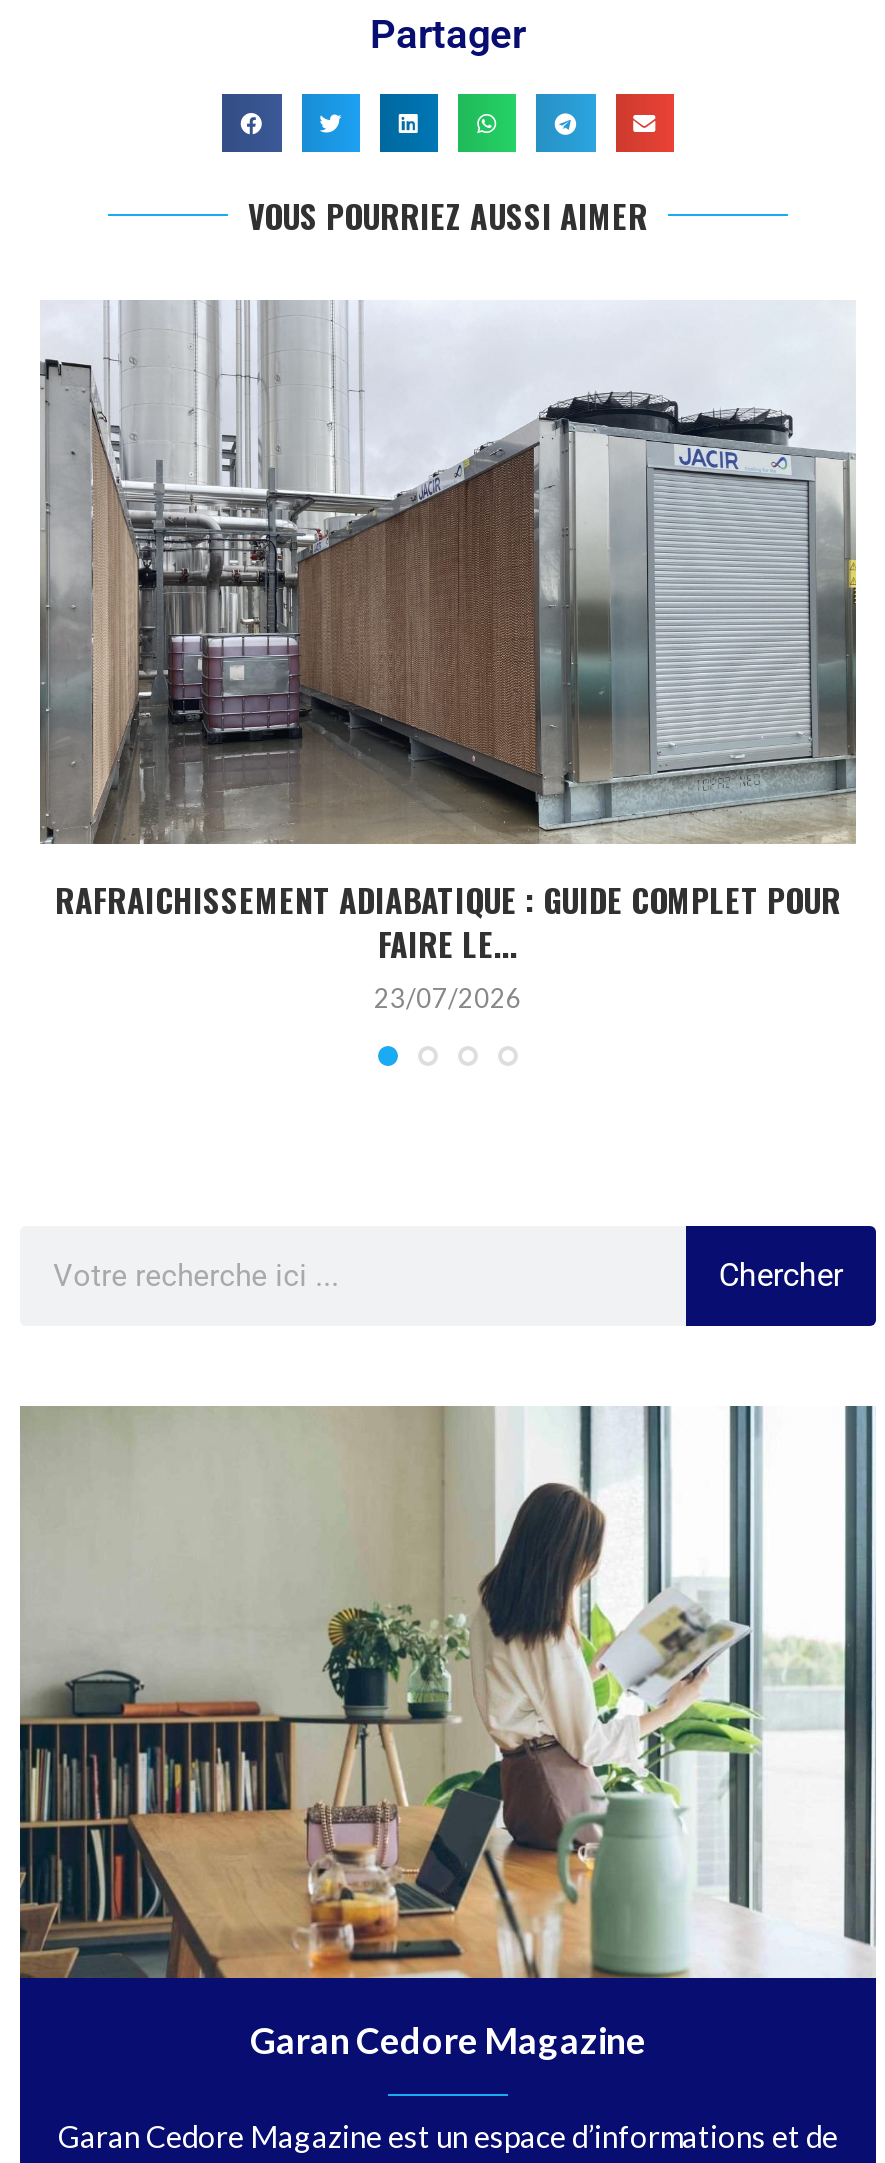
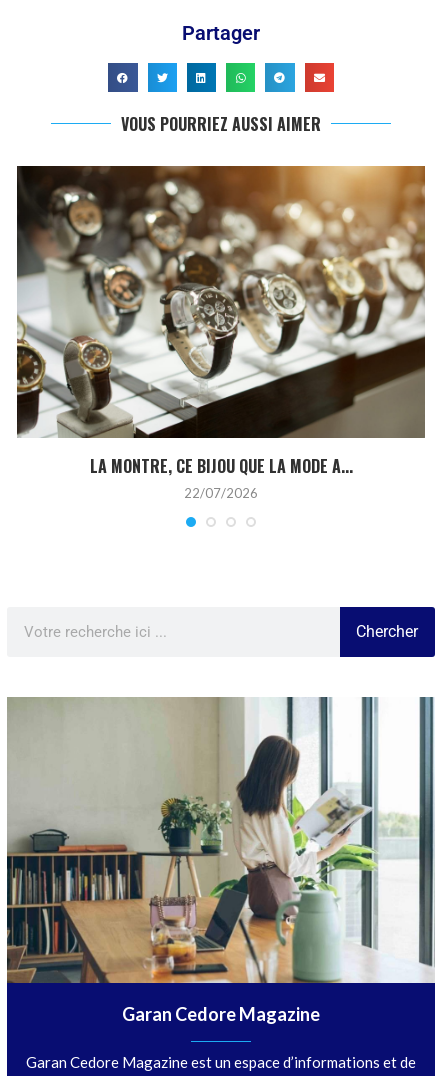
[40,300,856,1014] [image] | RAFRAICHISSEMENT ADIABATIQUE : GUIDE COMPLET POUR | FAIRE LE... | 23/07/2026 -> [16,165,426,501] [image] | LA MONTRE, CE BIJOU QUE LA MODE A... | 22/07/2026

